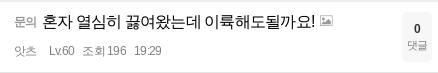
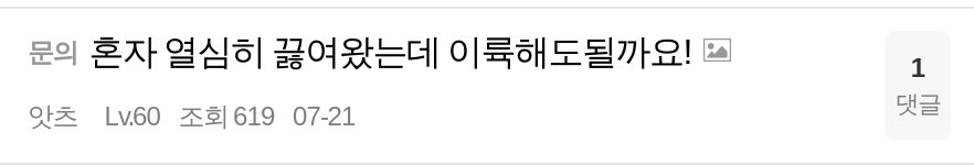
[414,22,420,36] 0 -> [911,53,925,83] 1
[14,44,161,58] 앗츠 Lv.60 조회 196 19:29 -> [28,101,355,132] 앗츠 Lv.60 조회 619 07-21

